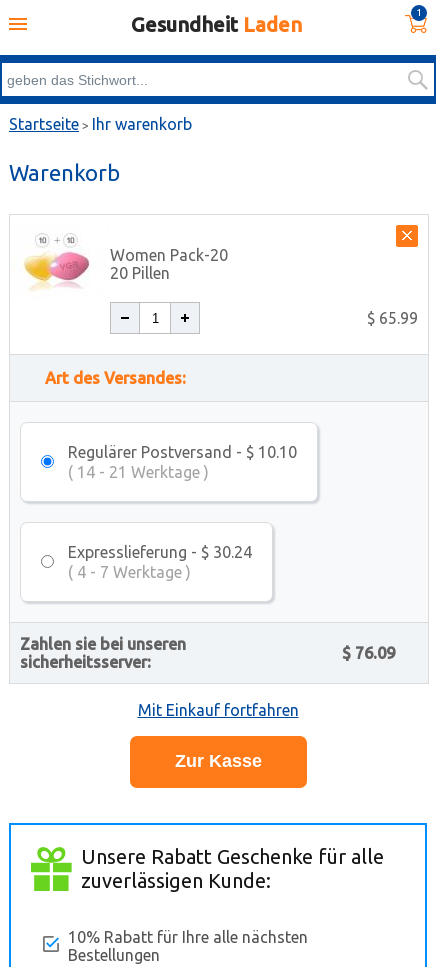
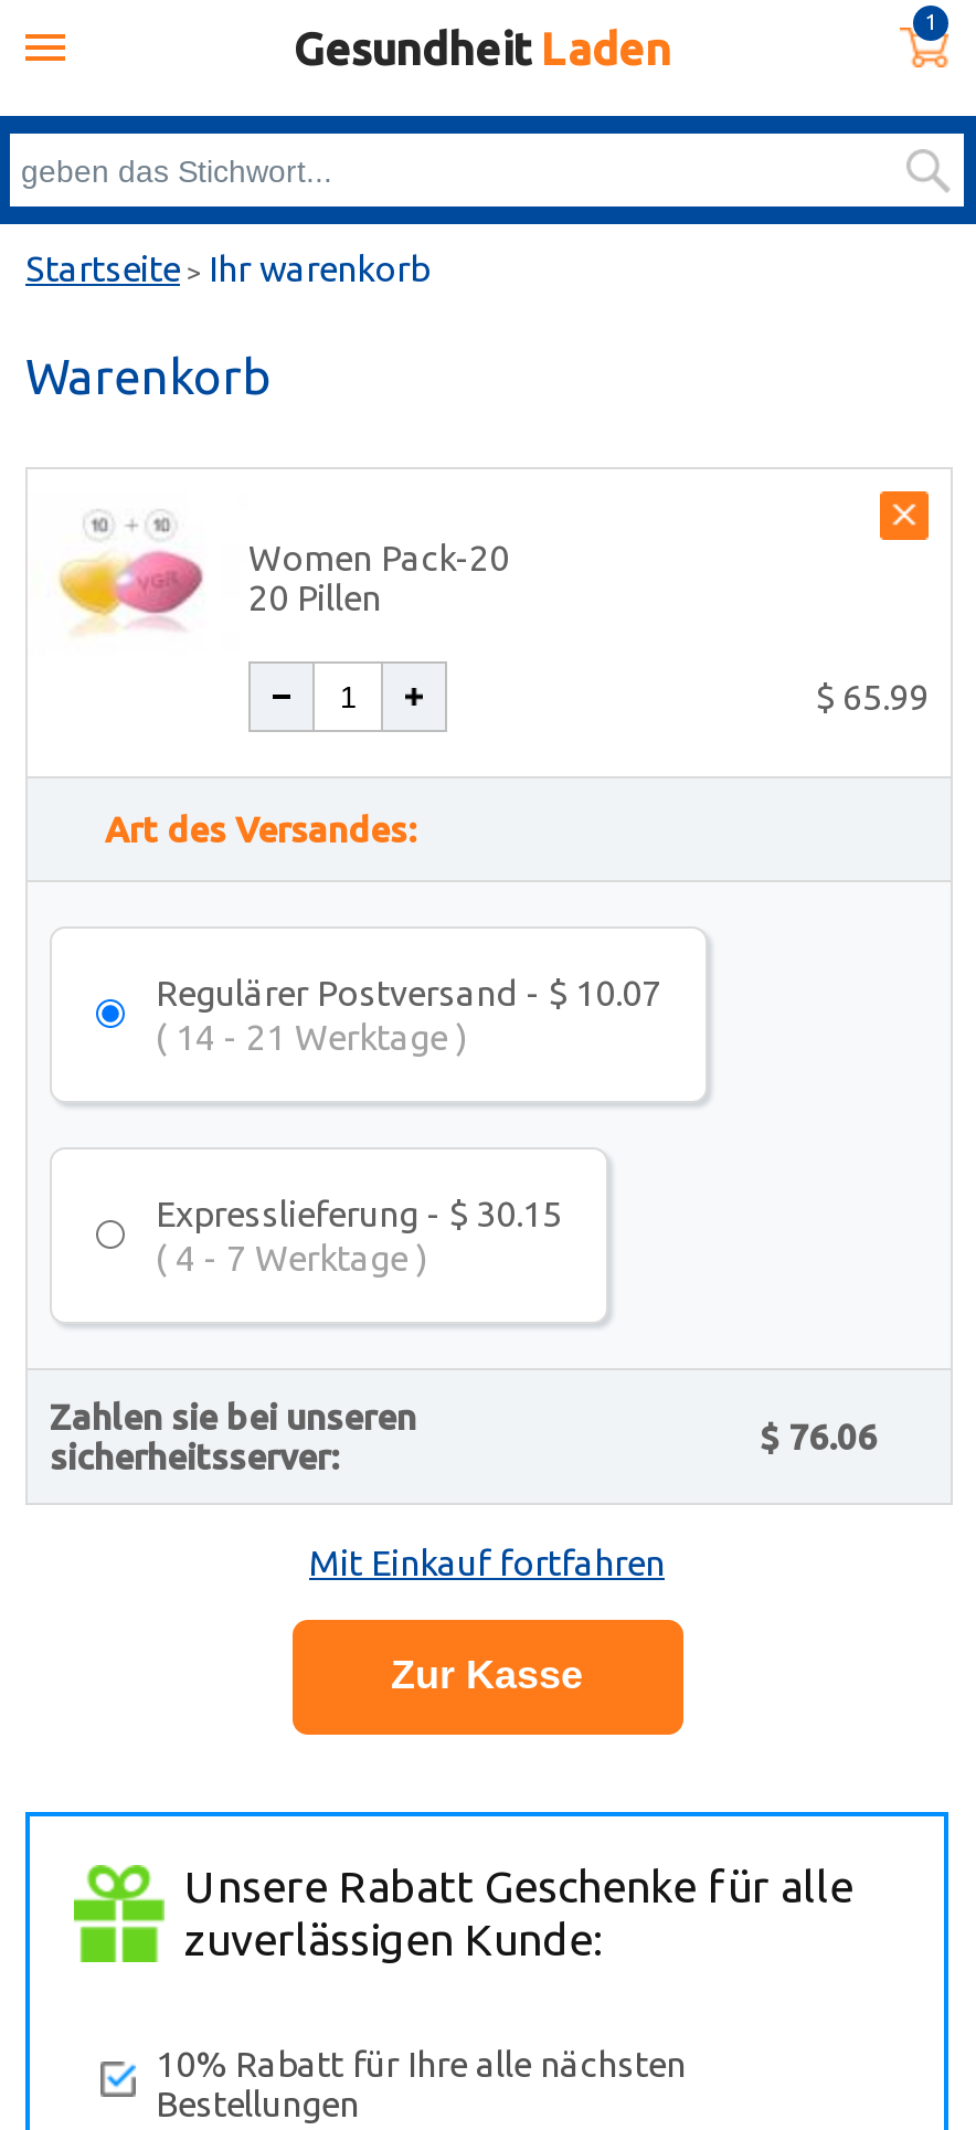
[68,443,297,461] Regulärer Postversand - $ 10.10 -> [156,973,661,1013] Regulärer Postversand - $ 10.07
[68,543,252,561] Expresslieferung - $ 30.24 -> [156,1193,562,1233] Expresslieferung - $ 30.15
[341,644,394,662] $ 76.09 -> [760,1416,877,1456] $ 76.06

